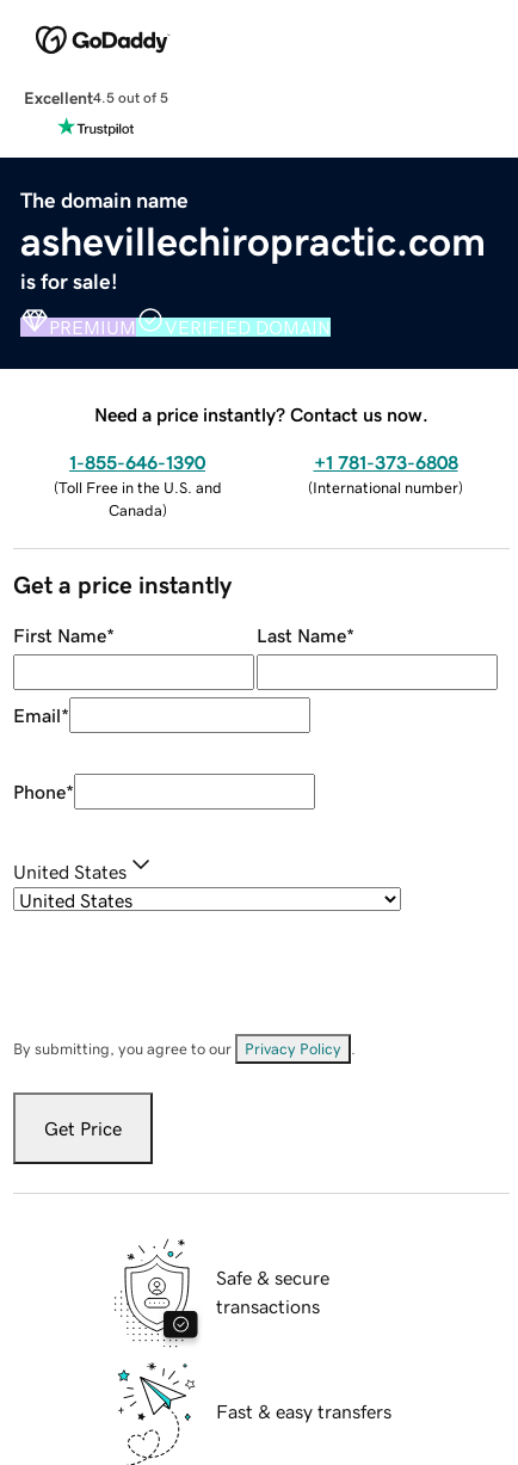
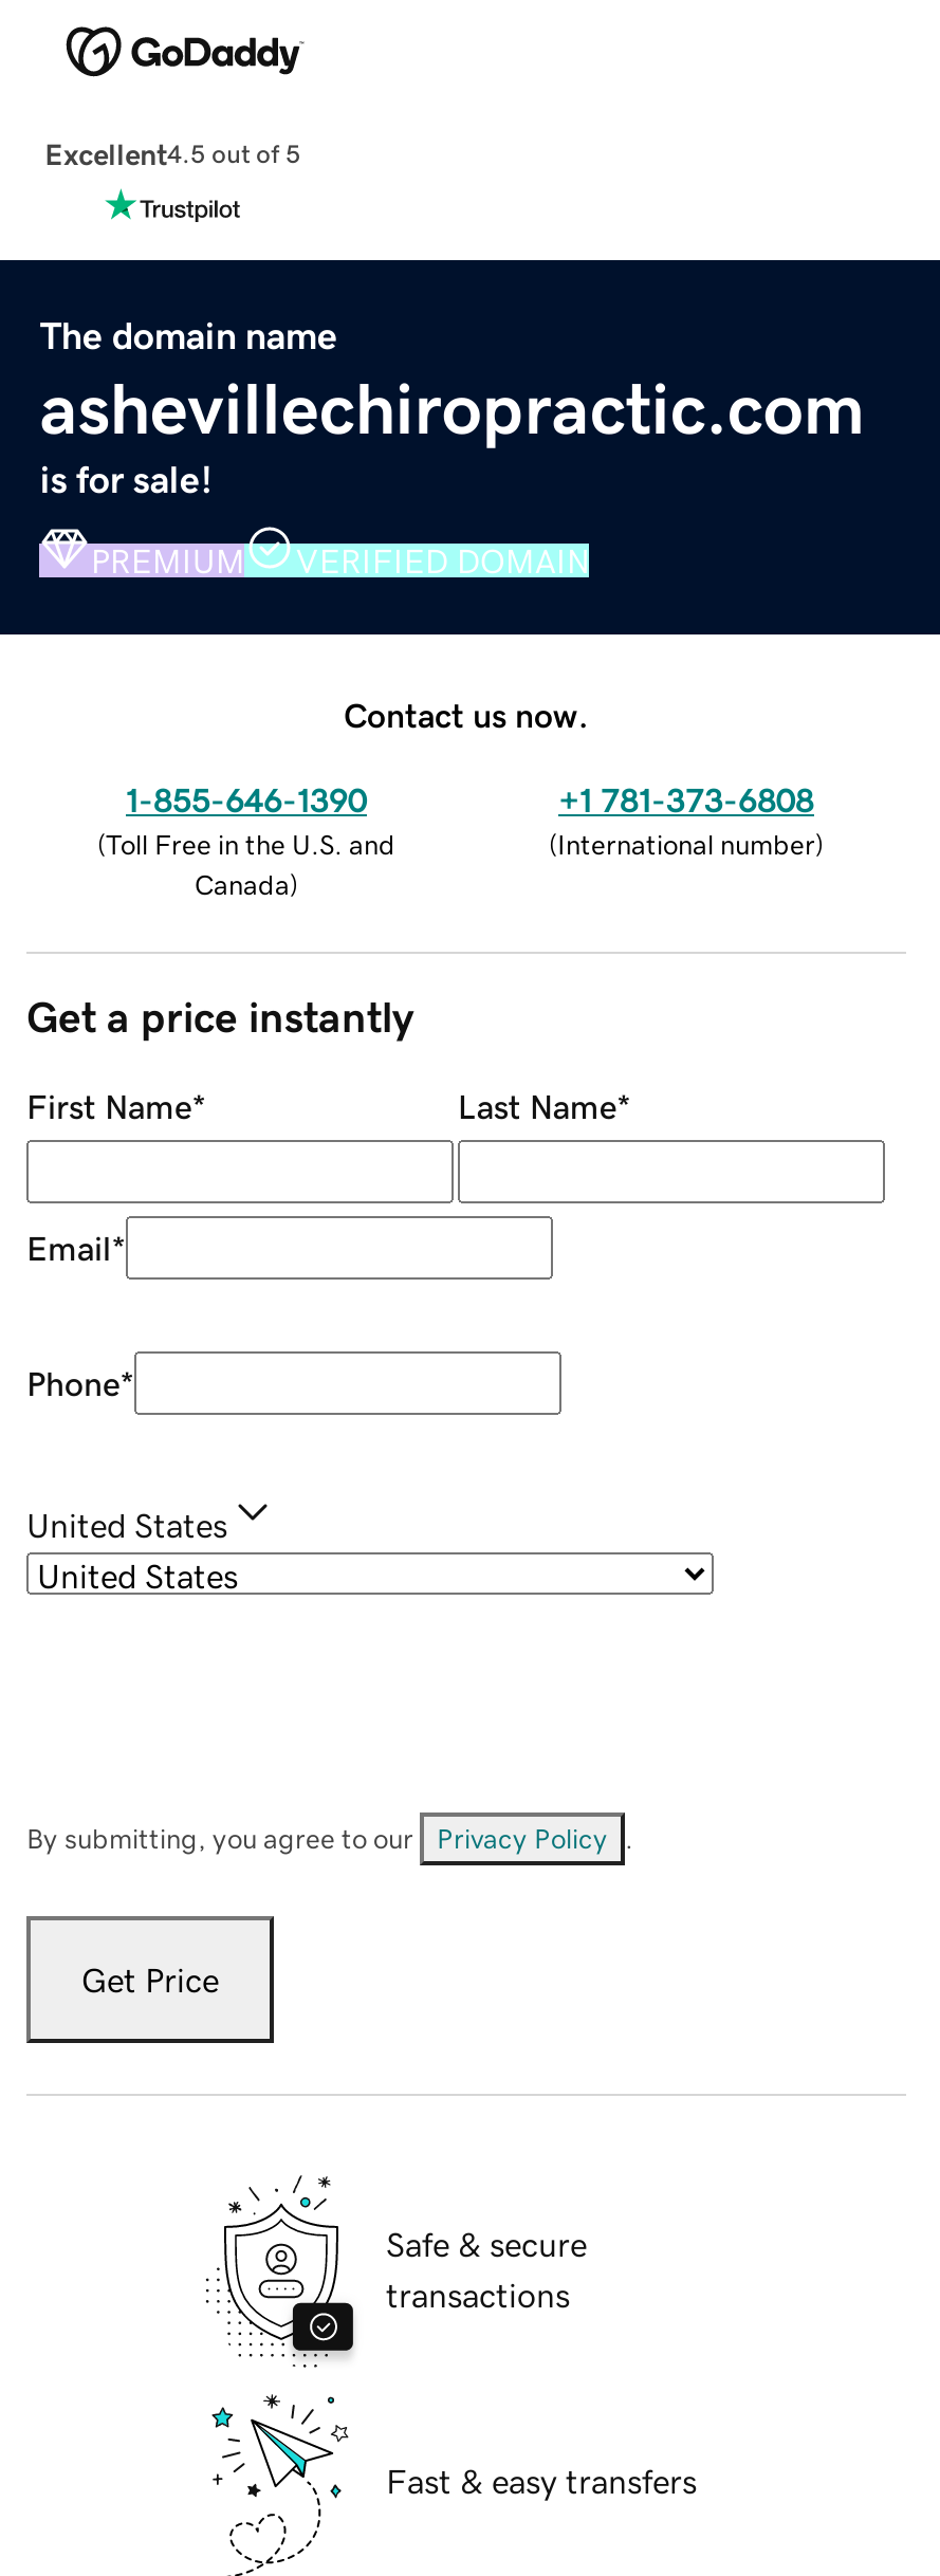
[94,404,428,423] Need a price instantly? Contact us now. -> [344,697,589,731] Contact us now.

